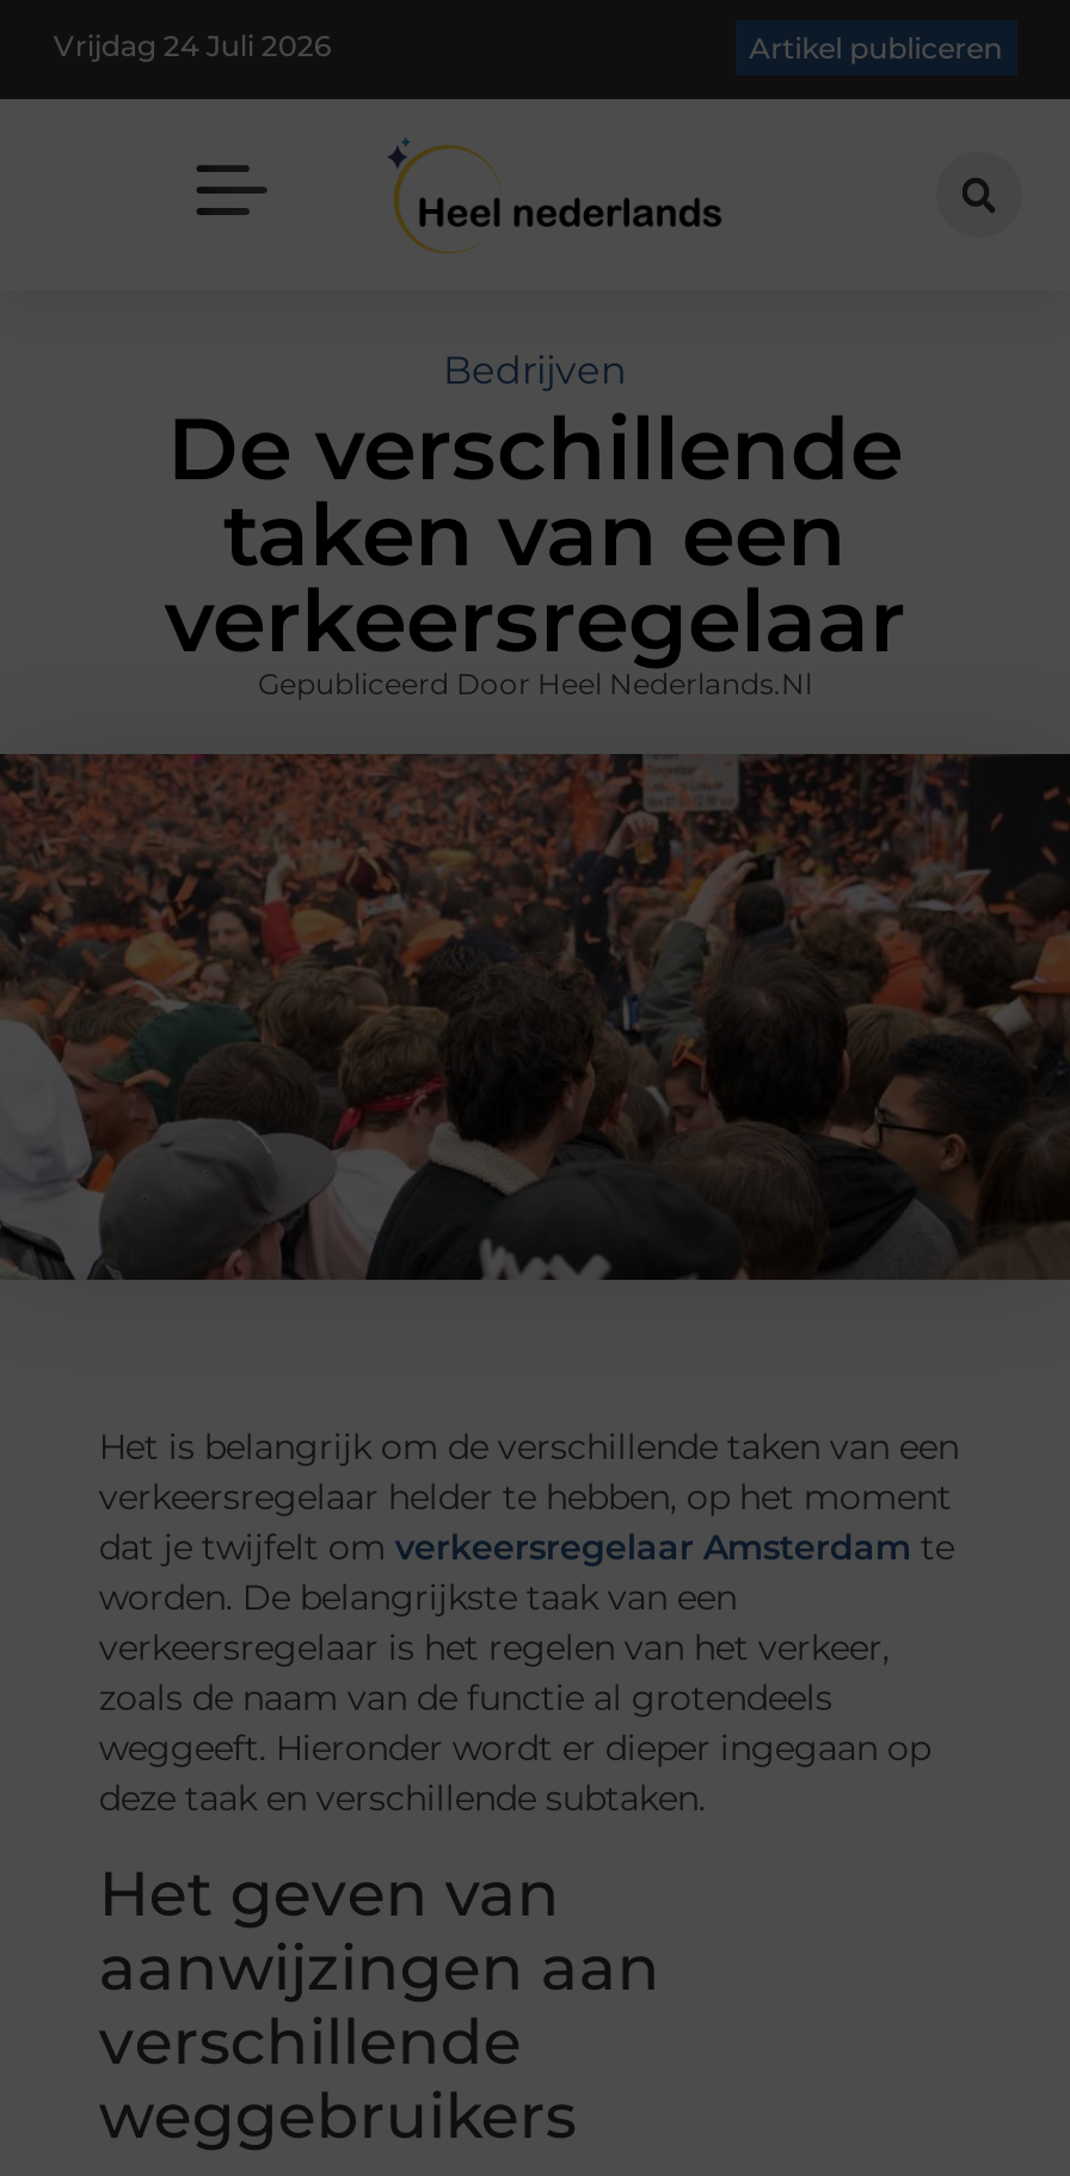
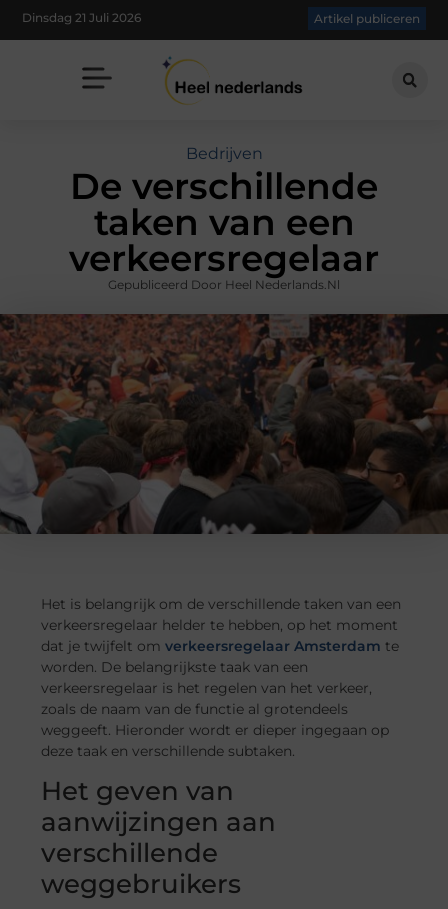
[53,27,331,62] Vrijdag 24 Juli 2026 -> [22,10,141,25] Dinsdag 21 Juli 2026

